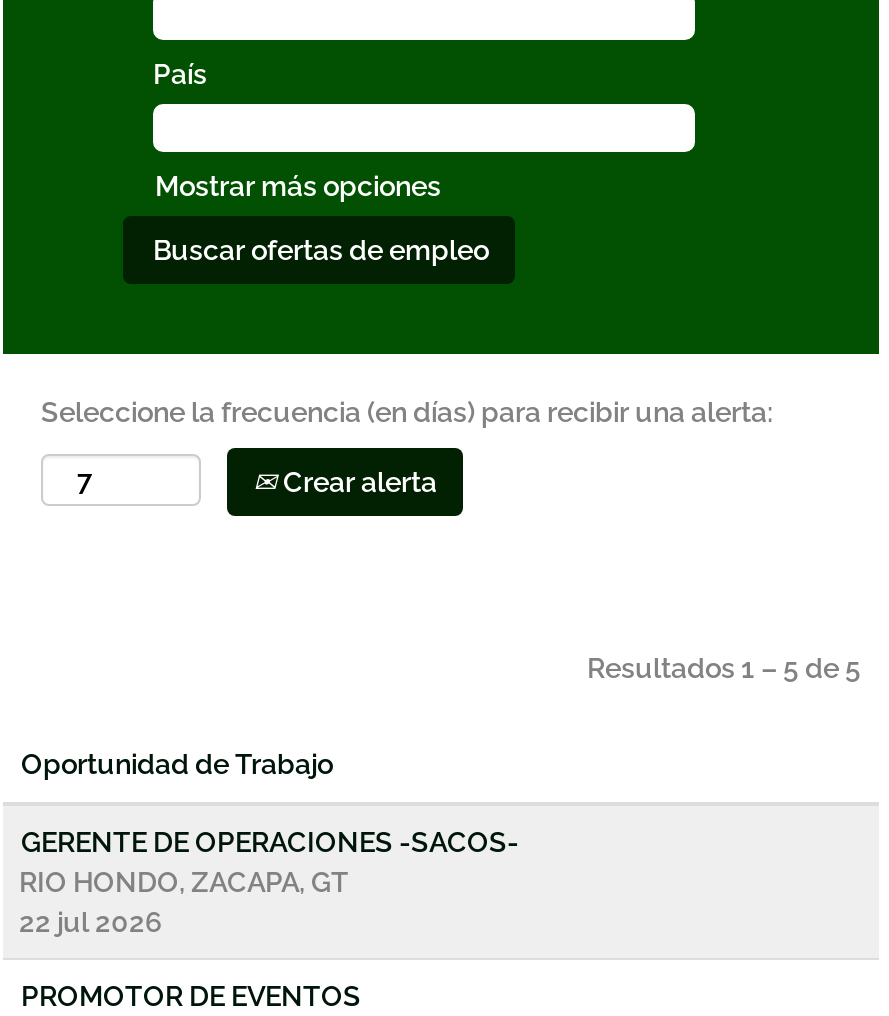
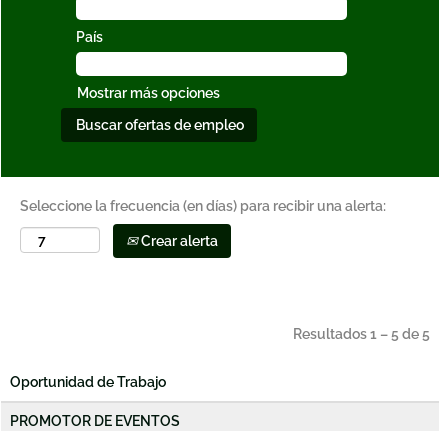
[19,826,519,938] GERENTE DE OPERACIONES -SACOS- | RIO HONDO, ZACAPA, GT | 22 jul 2026 -> none

